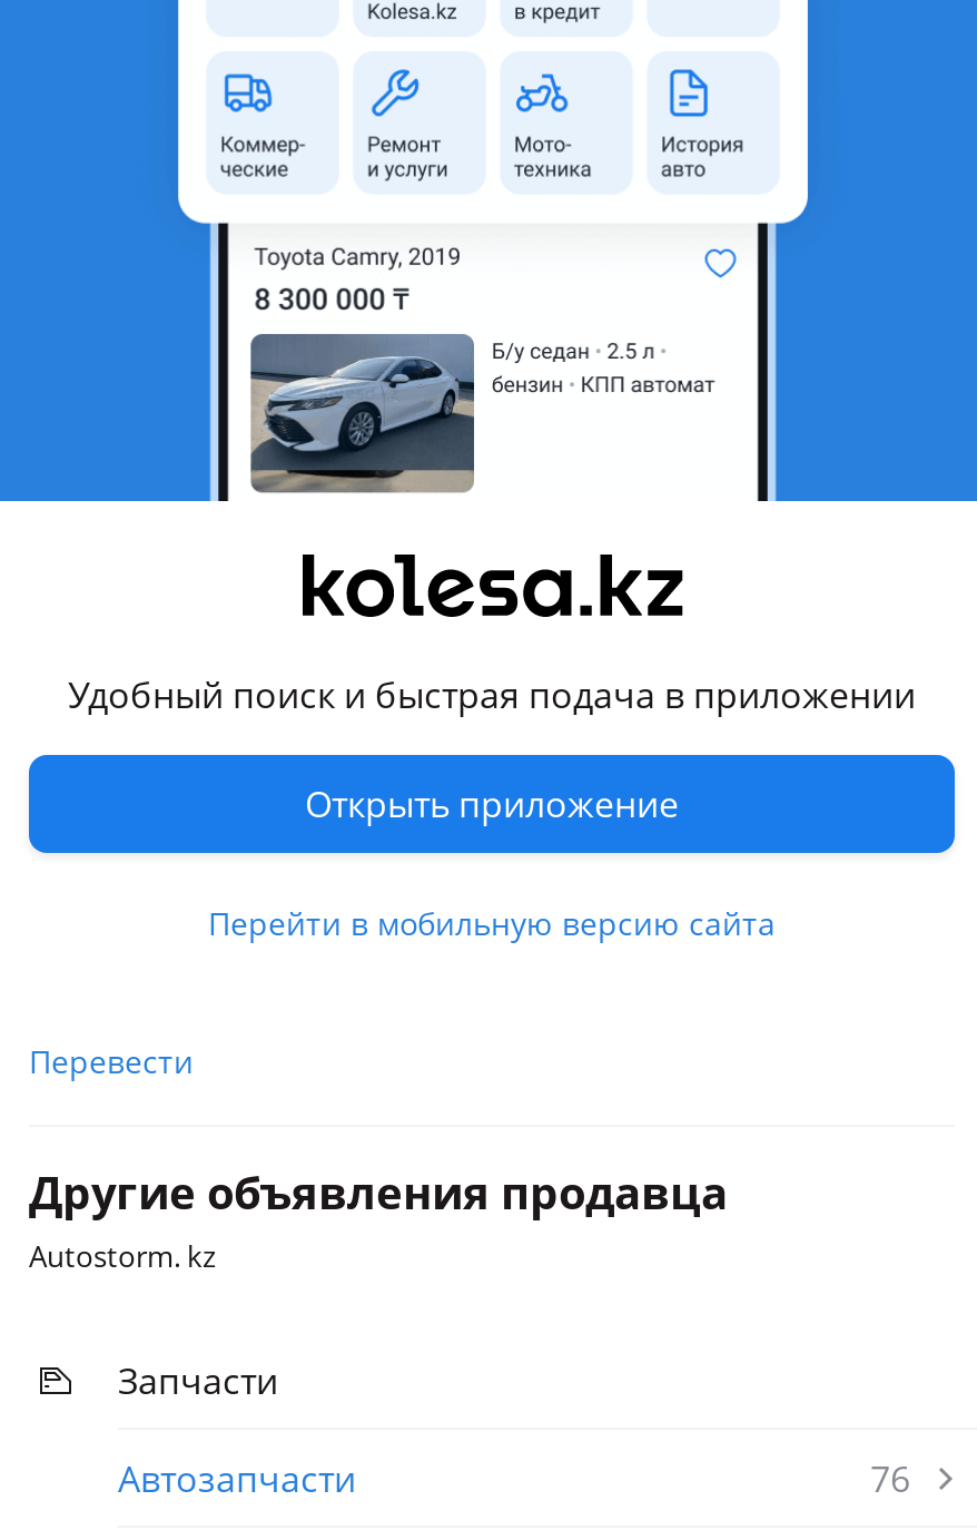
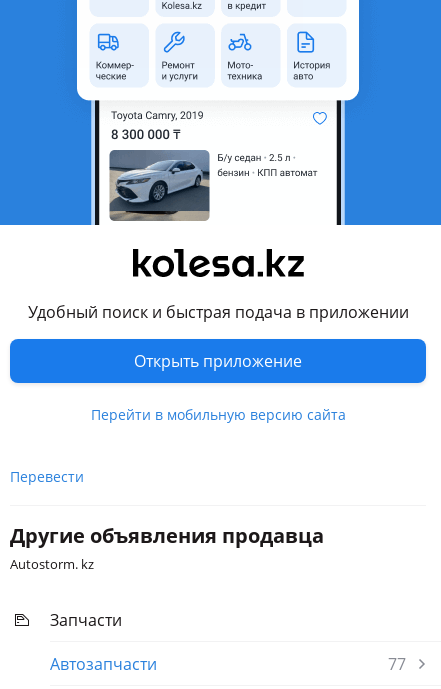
[870,1454,910,1503] 76 -> [388,653,406,675] 77

